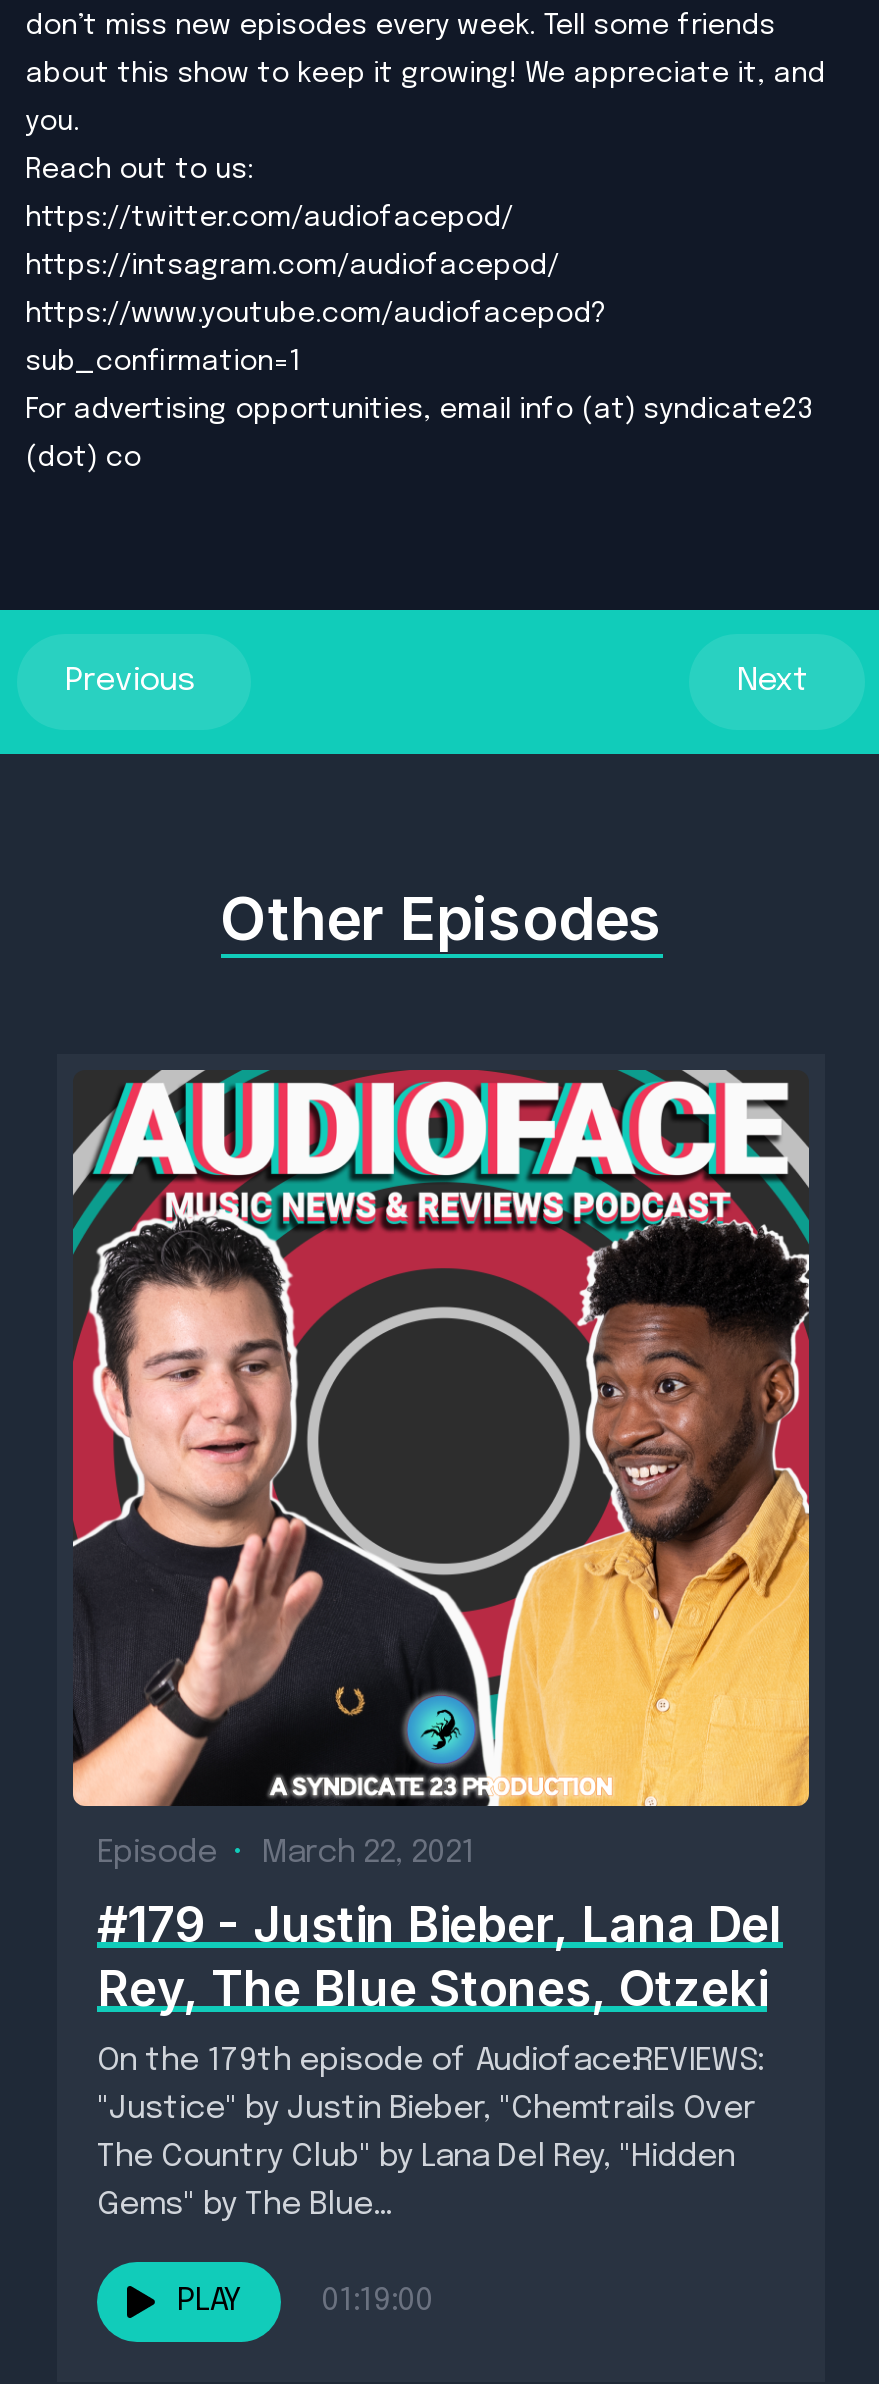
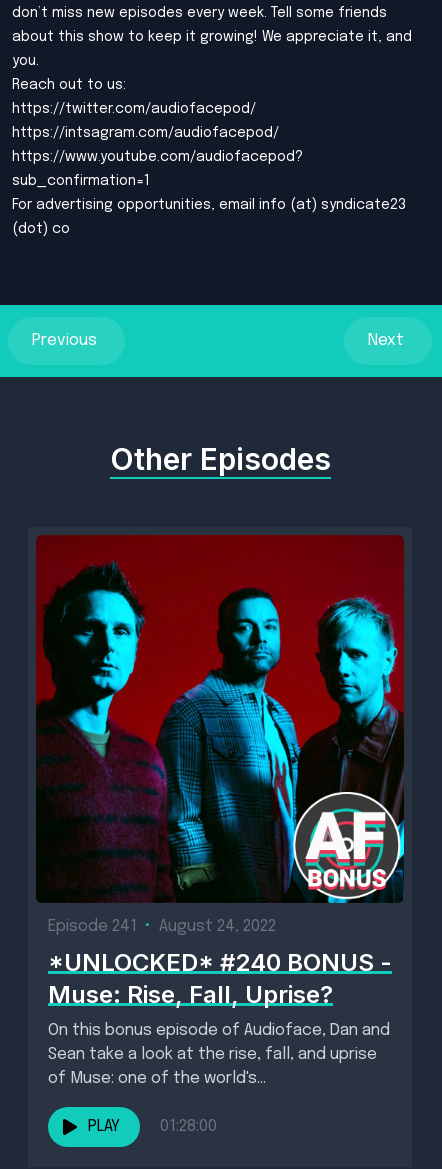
[71,1068,811,2222] [image] | Episode • March 22, 2021 | #179 - Justin Bieber, Lana Del | Rey, The Blue Stones, Otzeki | On the 179th episode of Audioface:REVIEWS: | "Justice" by Justin Bieber, "Chemtrails Over | The Country Club" by Lana Del Rey, "Hidden | Gems" by The Blue... -> [36,535,405,1087] [image] | Episode 241 • August 24, 2022 | *UNLOCKED* #240 BONUS - | Muse: Rise, Fall, Uprise? | On this bonus episode of Audioface, Dan and | Sean take a look at the rise, fall, and uprise | of Muse: one of the world's...
[321,2284,433,2318] 01:19:00 -> [160,1118,217,1135] 01:28:00

